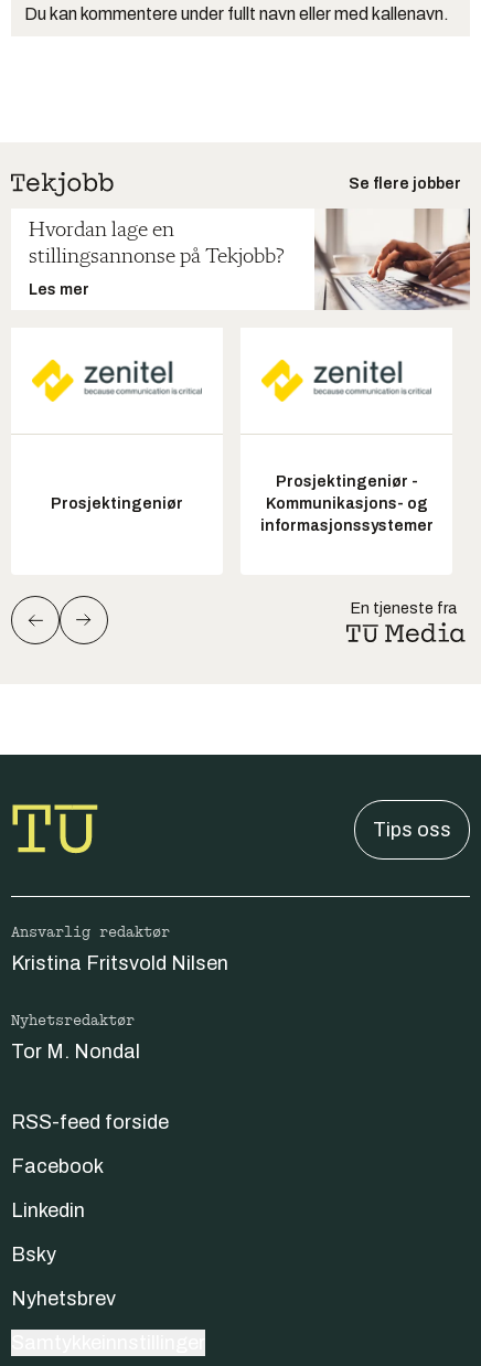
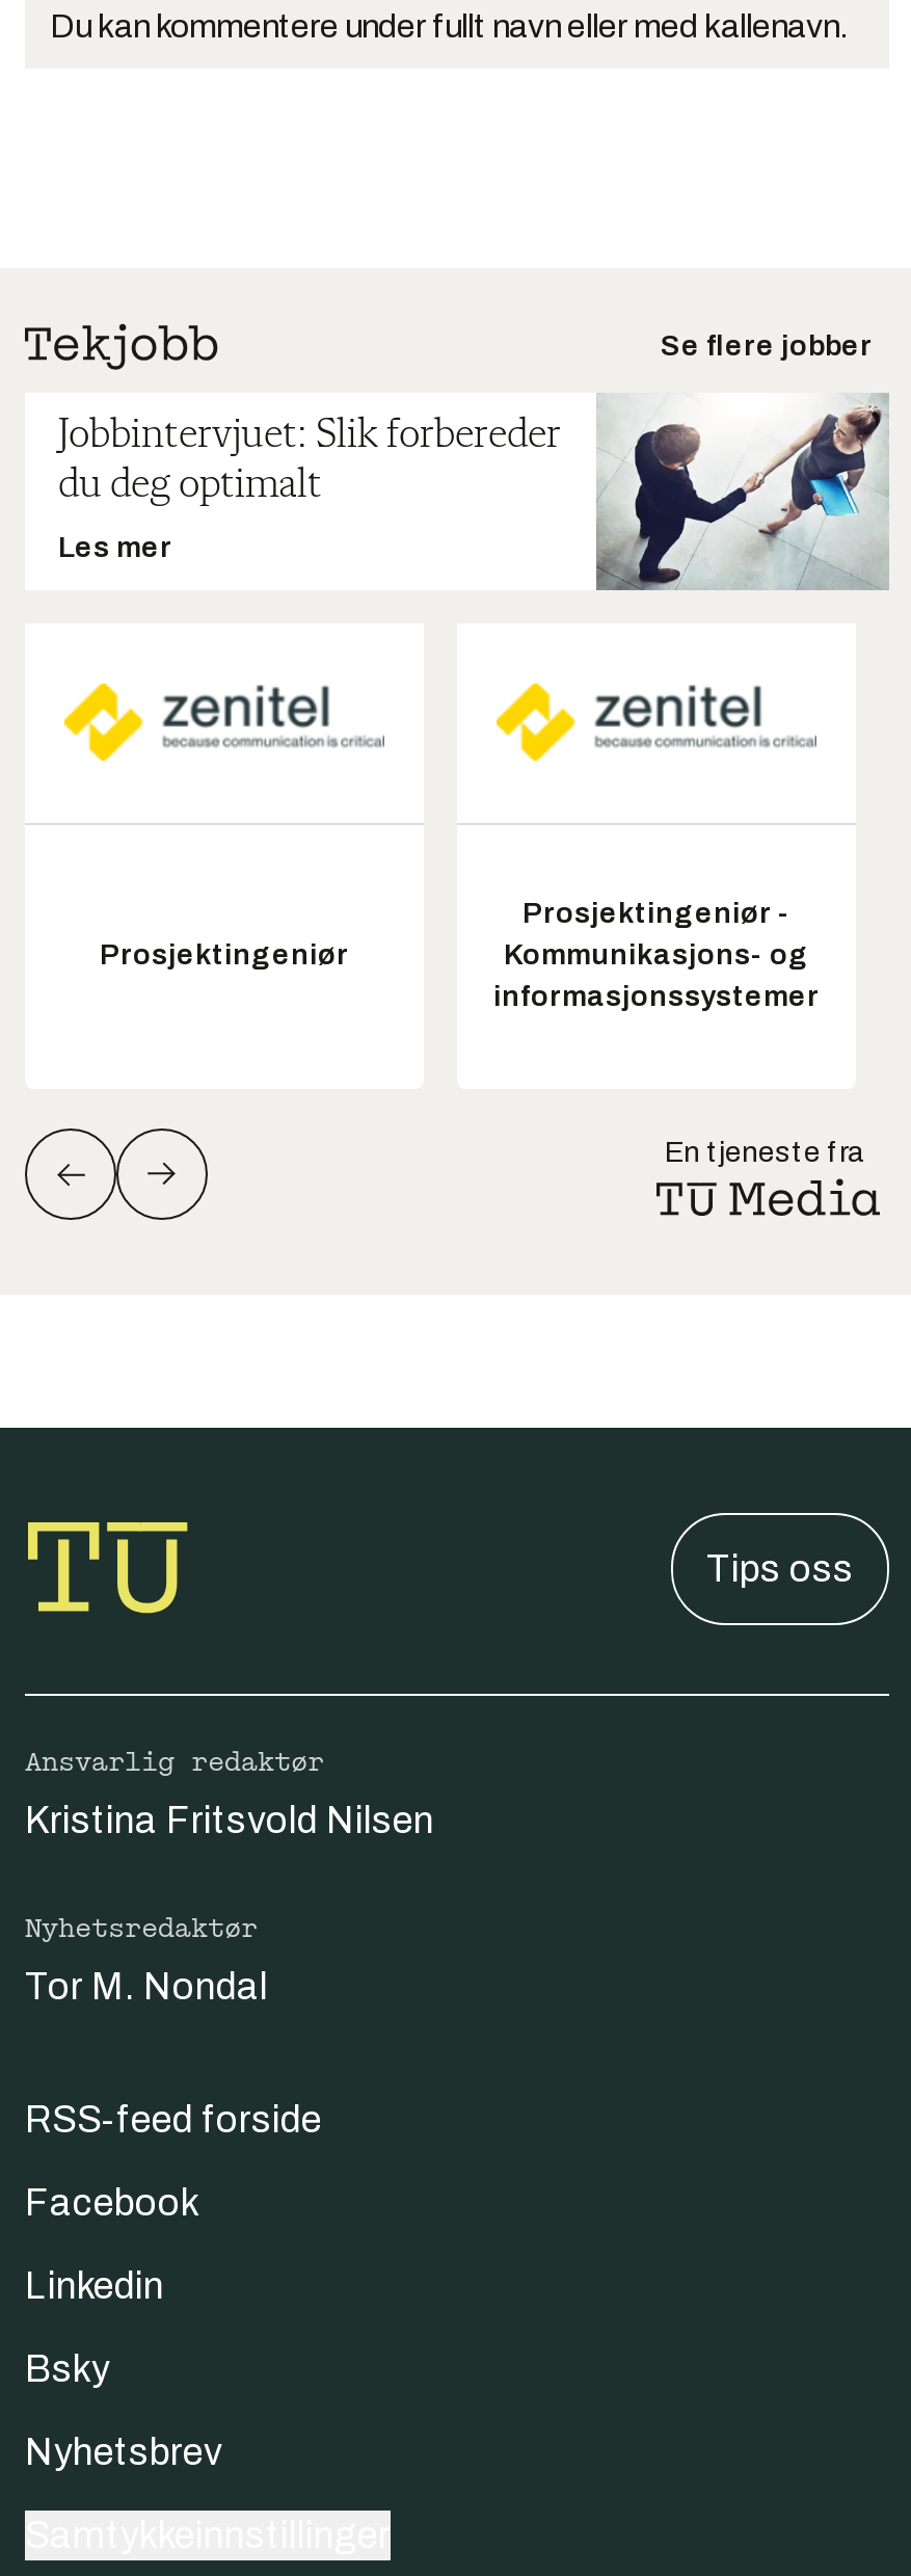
[29,207,471,310] [image] | Hvordan lage en | stillingsannonse på Tekjobb? -> [58,393,889,590] [image] | Jobbintervjuet: Slik forbereder | du deg optimalt

